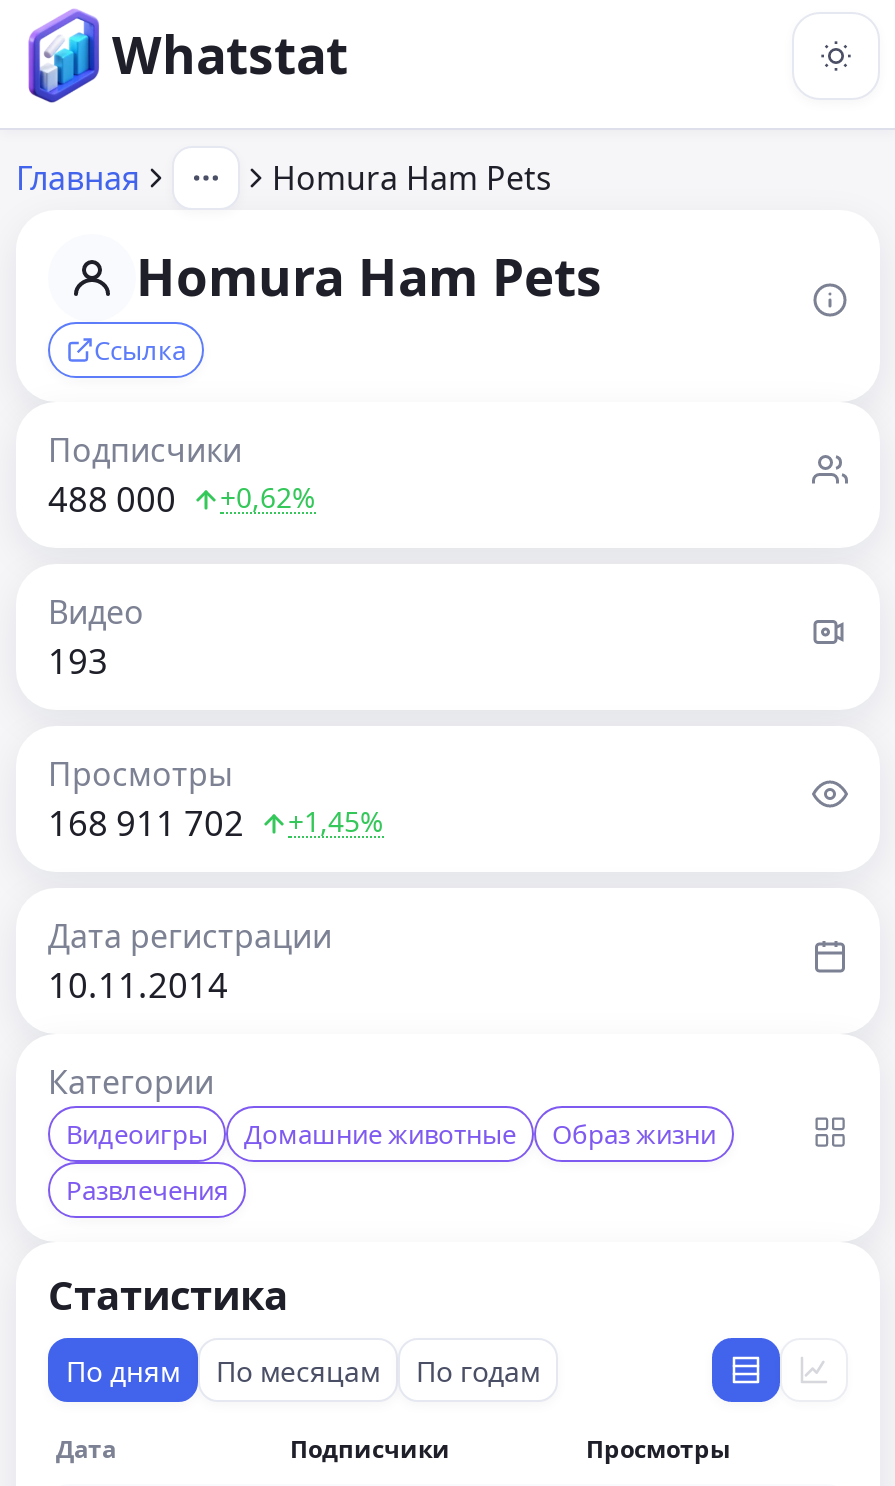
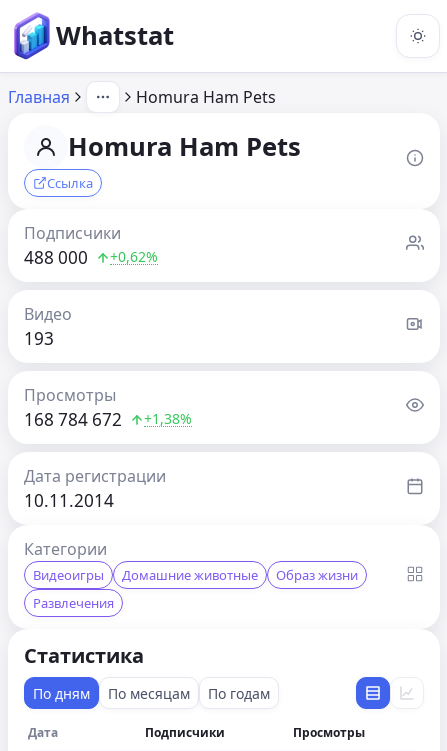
[48,800,244,846] 168 911 702 -> [24,408,122,431] 168 784 672
[288,802,384,840] +1,45% -> [144,409,192,428] +1,38%

